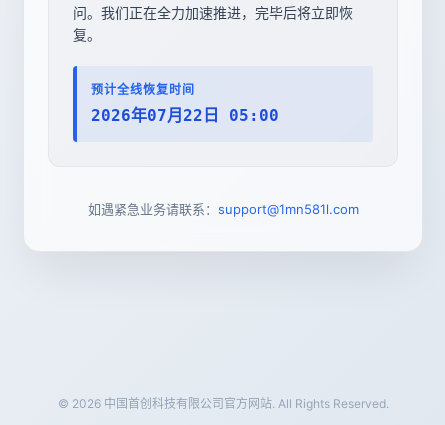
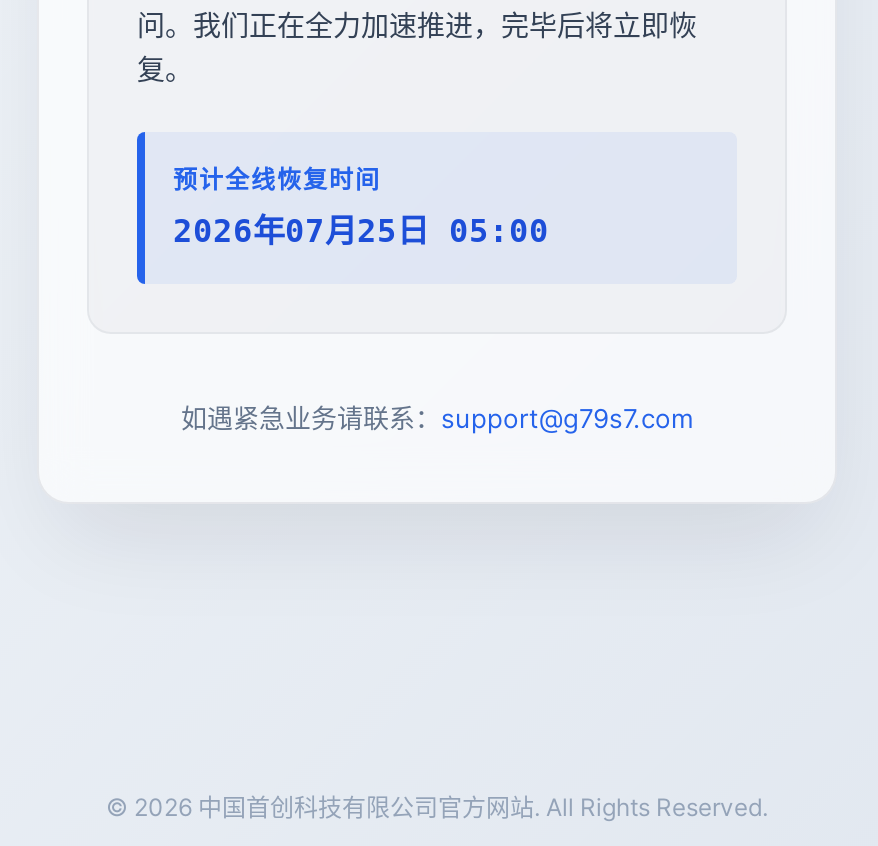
[91,106,279,125] 2026年07月22日 05:00 -> [173,212,549,250] 2026年07月25日 05:00
[87,201,358,217] 如遇紧急业务请联系：support@1mn581l.com -> [181,402,693,434] 如遇紧急业务请联系：support@g79s7.com

